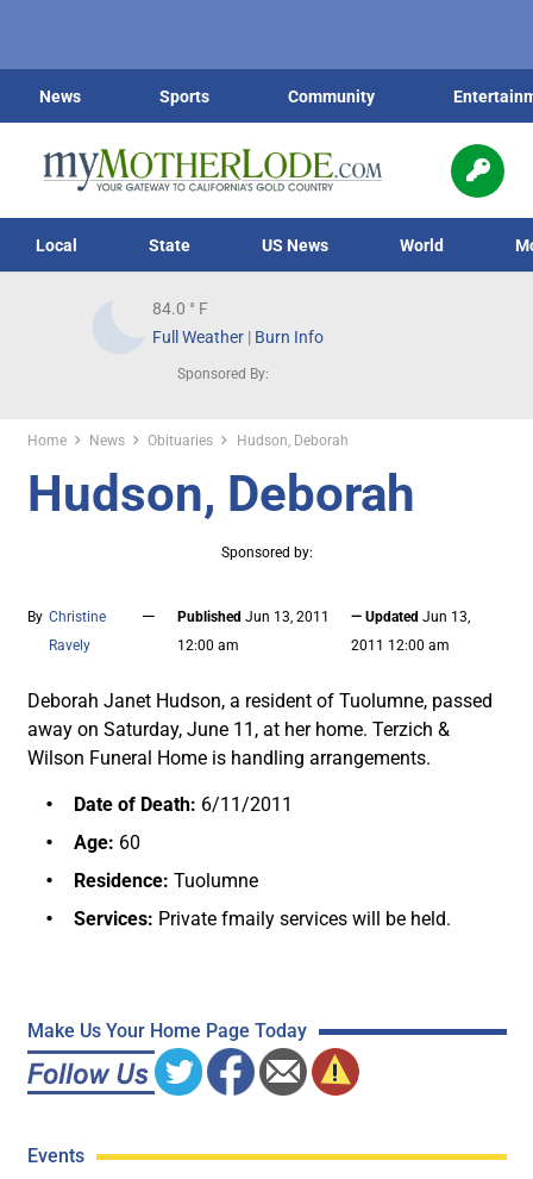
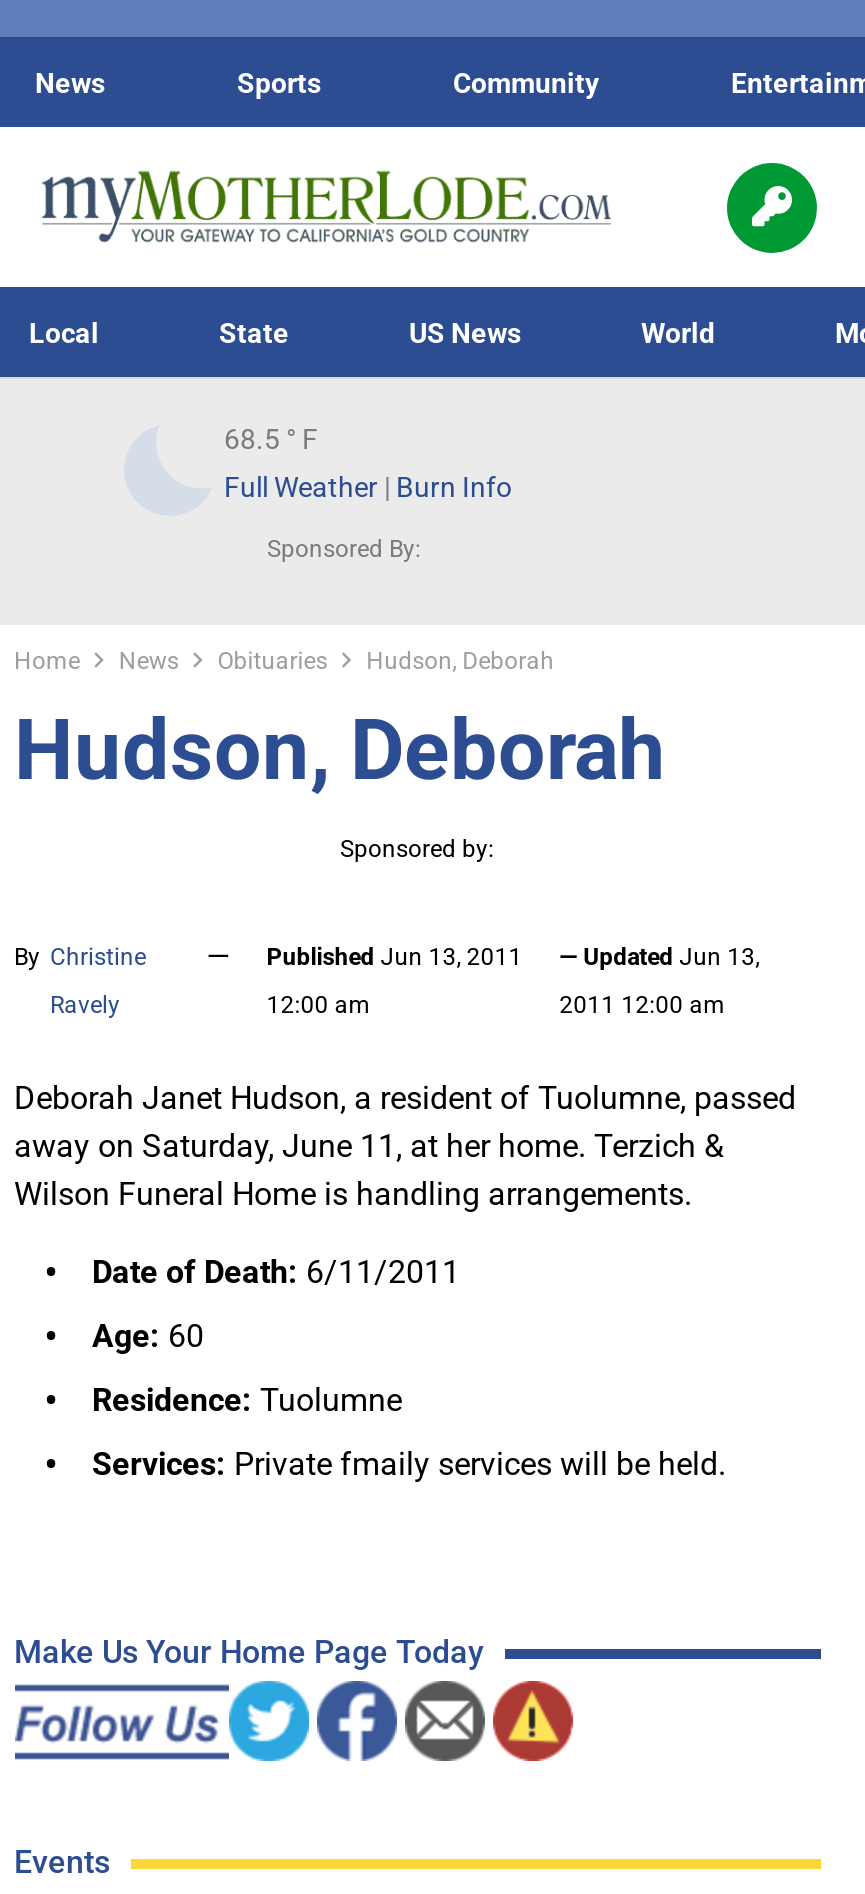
[152,299,208,318] 84.0 ° F -> [224,423,318,455] 68.5 ° F

